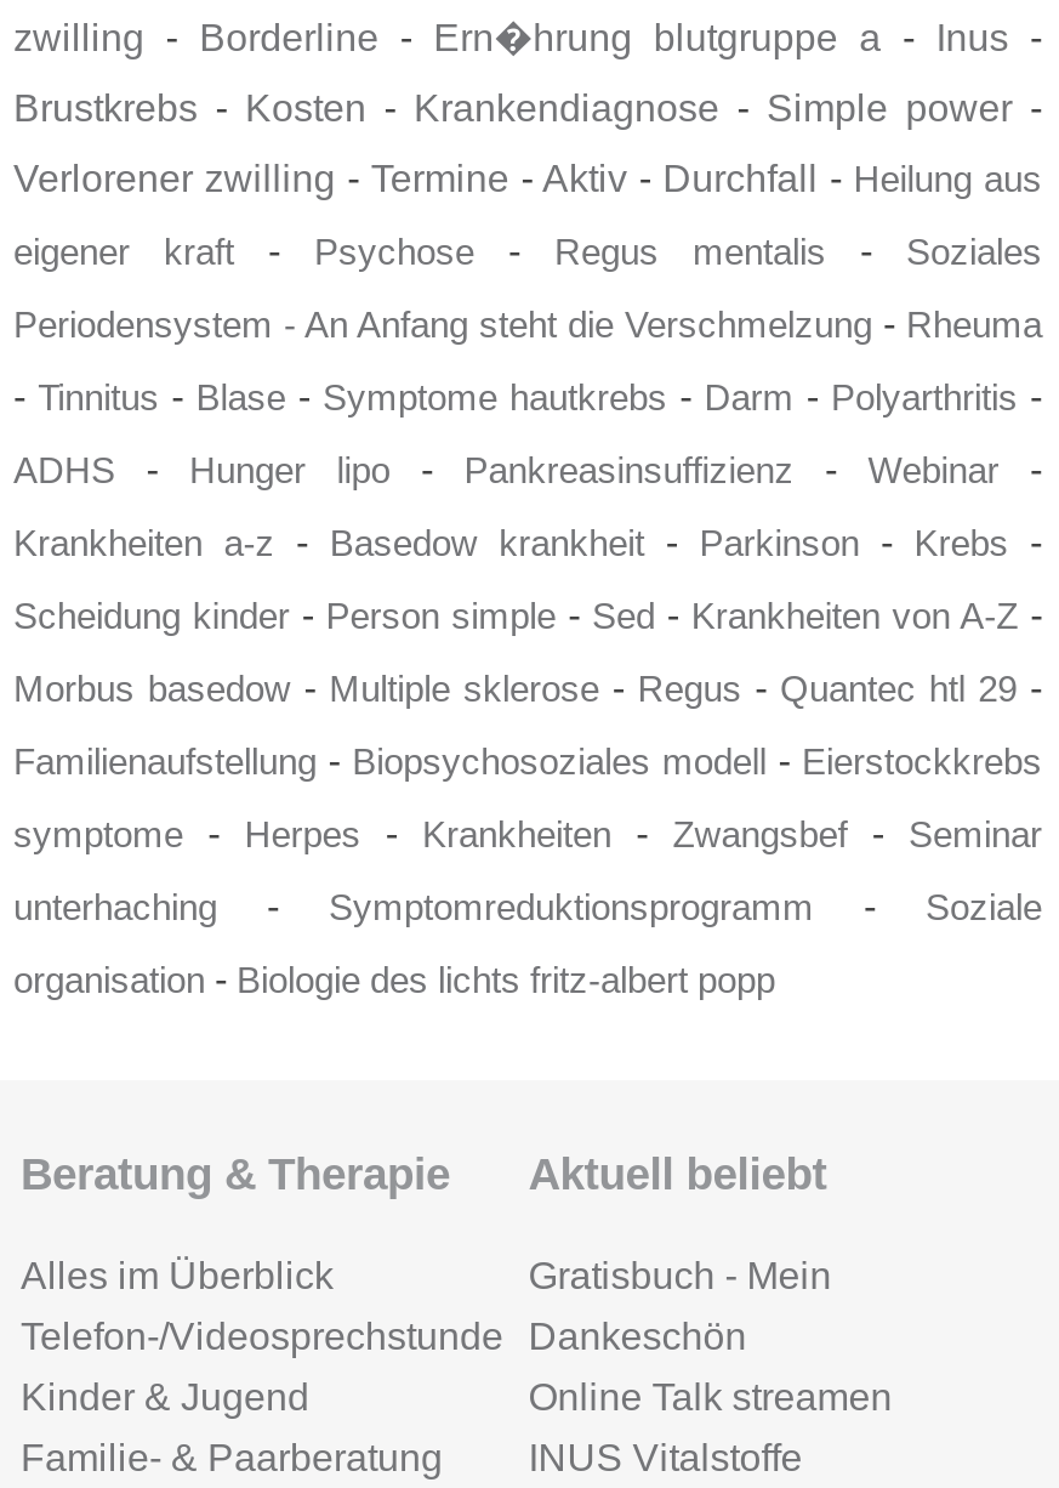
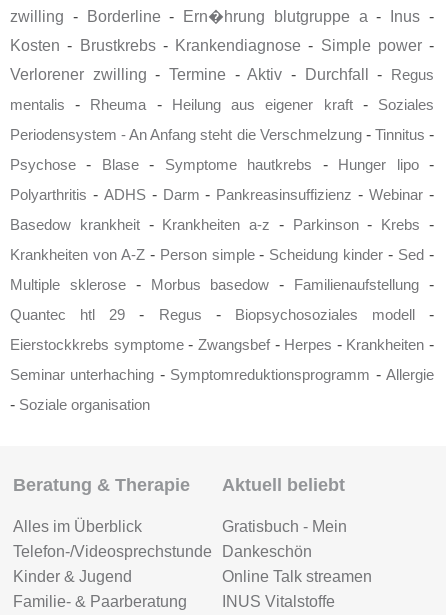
[13,87,1042,128] Brustkrebs - Kosten - Krankendiagnose - Simple power - -> [10,37,434,54] Kosten - Brustkrebs - Krankendiagnose - Simple power -
[13,157,1042,199] Verlorener zwilling - Termine - Aktiv - Durchfall - Heilung aus -> [10,66,434,83] Verlorener zwilling - Termine - Aktiv - Durchfall - Regus
[13,230,1042,271] eigener kraft - Psychose - Regus mentalis - Soziales -> [10,96,434,113] mentalis - Rheuma - Heilung aus eigener kraft - Soziales
[13,303,1042,344] Periodensystem - An Anfang steht die Verschmelzung - Rheuma -> [10,126,434,143] Periodensystem - An Anfang steht die Verschmelzung - Tinnitus -
[13,376,1042,417] - Tinnitus - Blase - Symptome hautkrebs - Darm - Polyarthritis - -> [10,156,434,173] Psychose - Blase - Symptome hautkrebs - Hunger lipo -
[13,449,1042,490] ADHS - Hunger lipo - Pankreasinsuffizienz - Webinar - -> [10,186,434,203] Polyarthritis - ADHS - Darm - Pankreasinsuffizienz - Webinar -
[13,521,1042,563] Krankheiten a-z - Basedow krankheit - Parkinson - Krebs - -> [10,216,434,233] Basedow krankheit - Krankheiten a-z - Parkinson - Krebs -
[13,594,1042,635] Scheidung kinder - Person simple - Sed - Krankheiten von A-Z - -> [10,246,434,263] Krankheiten von A-Z - Person simple - Scheidung kinder - Sed -
[13,667,1042,708] Morbus basedow - Multiple sklerose - Regus - Quantec htl 29 - -> [10,276,434,293] Multiple sklerose - Morbus basedow - Familienaufstellung -
[13,740,1042,781] Familienaufstellung - Biopsychosoziales modell - Eierstockkrebs -> [10,306,434,323] Quantec htl 29 - Regus - Biopsychosoziales modell -
[13,813,1042,854] symptome - Herpes - Krankheiten - Zwangsbef - Seminar -> [10,336,434,353] Eierstockkrebs symptome - Zwangsbef - Herpes - Krankheiten -
[13,886,1042,927] unterhaching - Symptomreduktionsprogramm - Soziale -> [10,366,434,383] Seminar unterhaching - Symptomreduktionsprogramm - Allergie
[13,958,775,1000] organisation - Biologie des lichts fritz-albert popp -> [10,396,150,413] - Soziale organisation

